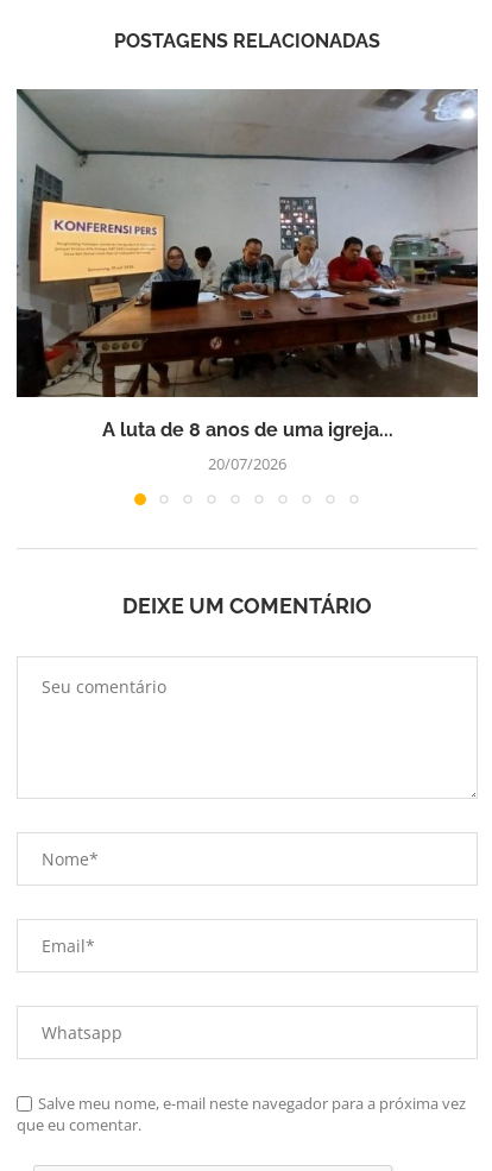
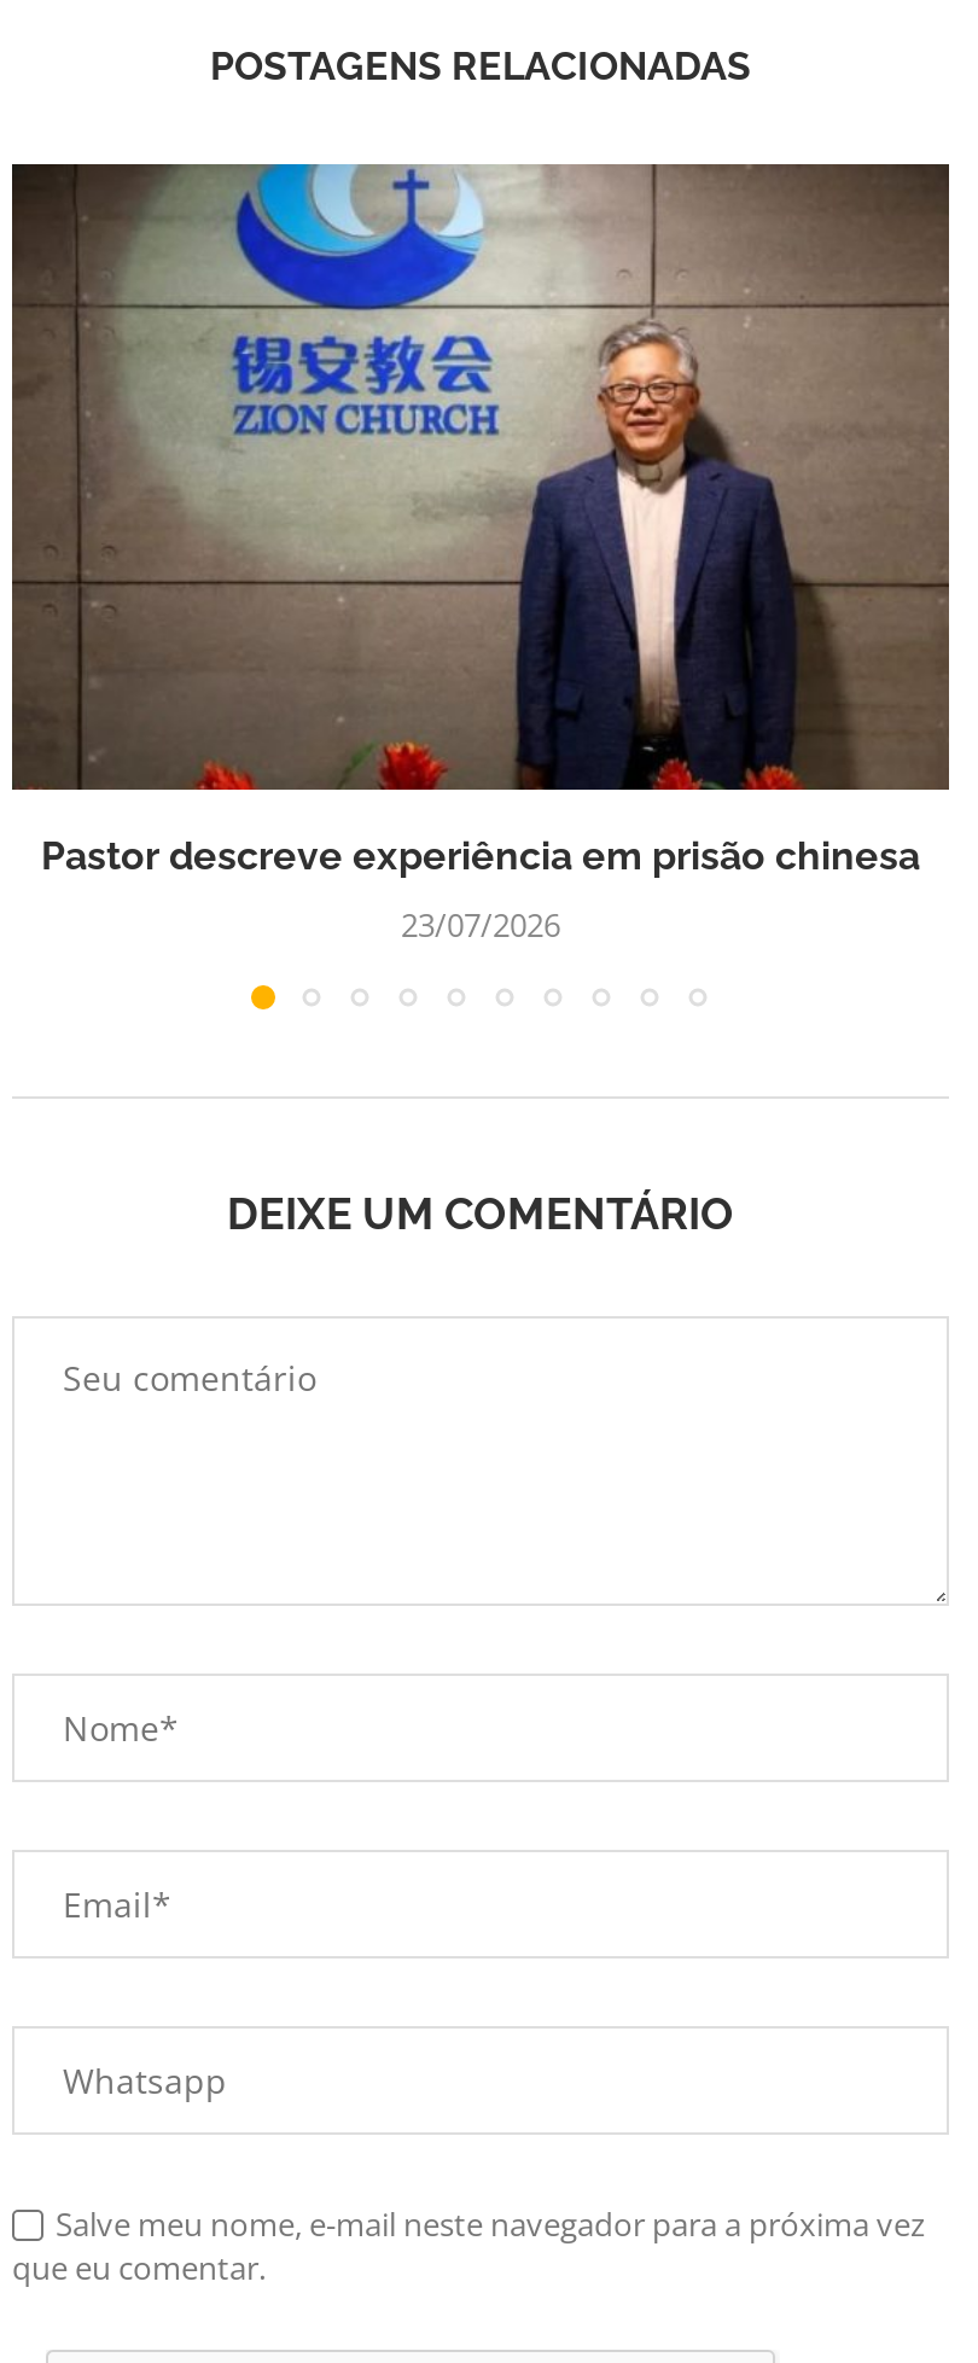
[17,89,479,441] [image] | A luta de 8 anos de uma igreja... -> [10,162,951,879] [image] | Pastor descreve experiência em prisão chinesa
[208,453,286,474] 20/07/2026 -> [401,903,560,946] 23/07/2026

